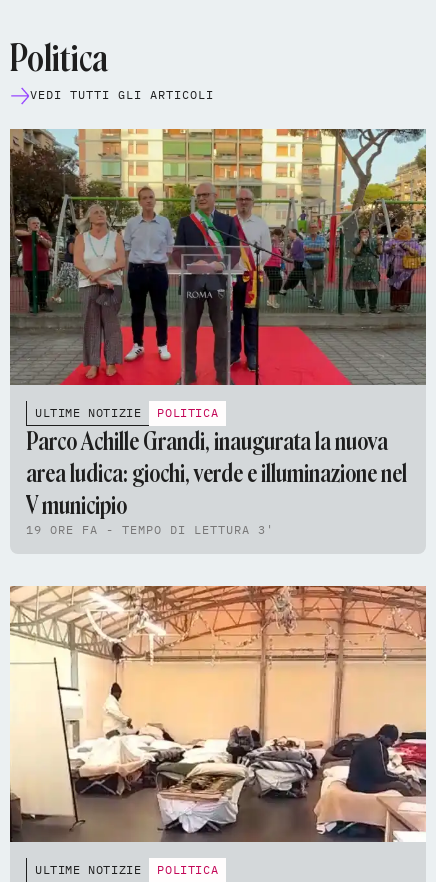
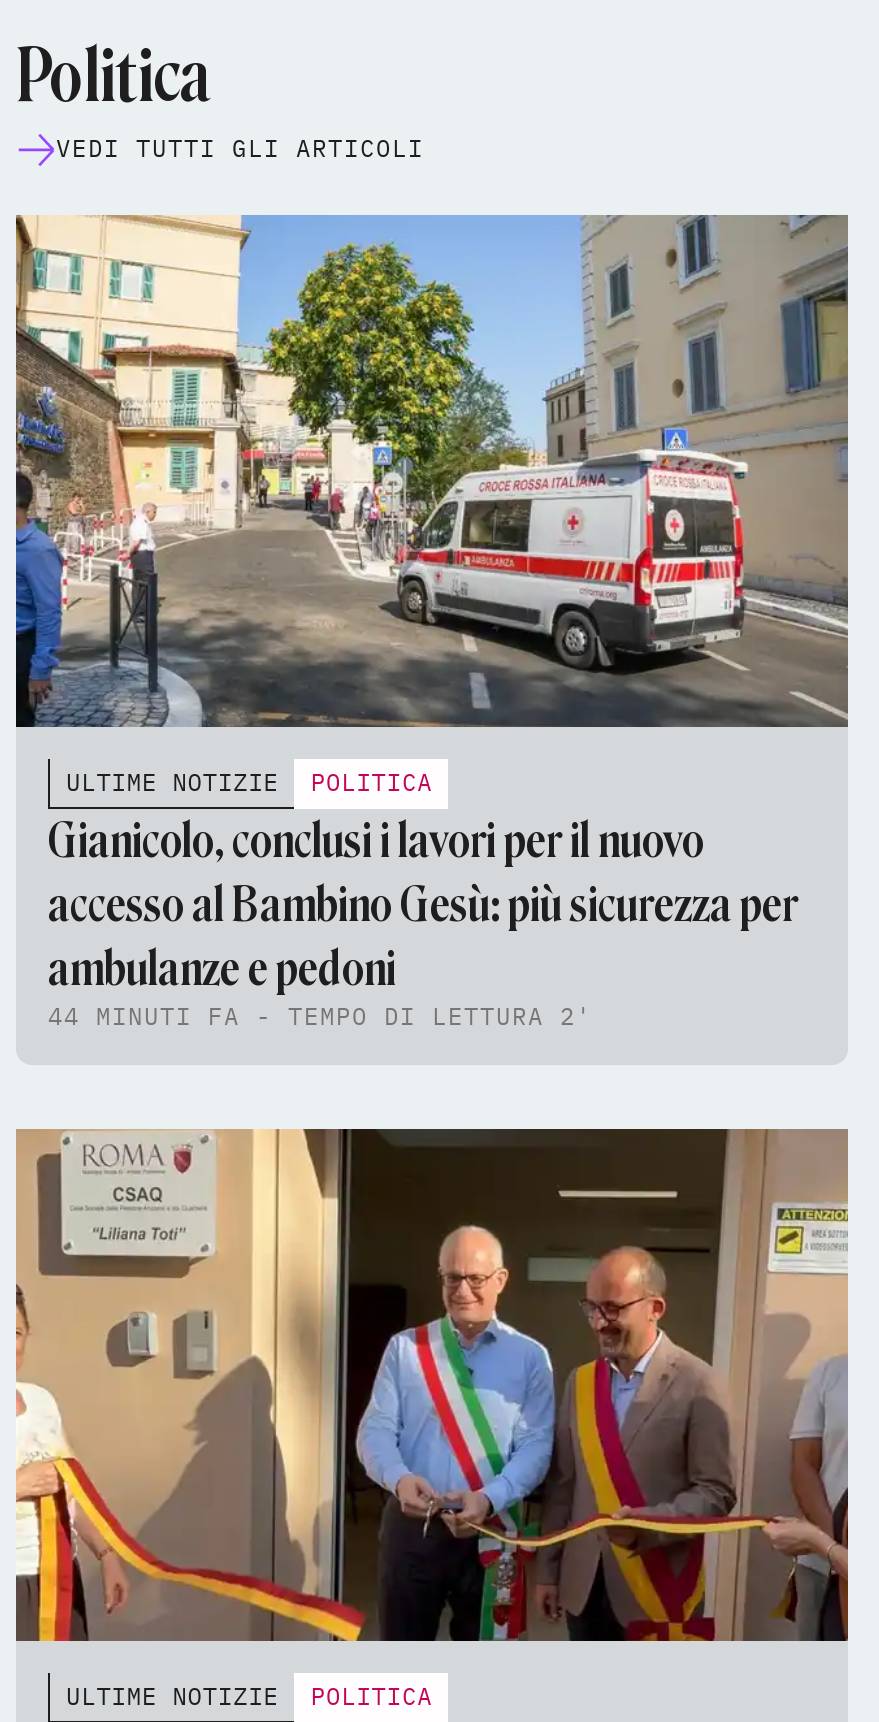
[9,128,426,386] [image] -> [14,214,848,728] [image]
[26,427,407,537] Parco Achille Grandi, inaugurata la nuova | area ludica: giochi, verde e illuminazione nel | V municipio | 19 ORE FA - TEMPO DI LETTURA 3' -> [48,812,798,1032] Gianicolo, conclusi i lavori per il nuovo | accesso al Bambino Gesù: più sicurezza per | ambulanze e pedoni | 44 MINUTI FA - TEMPO DI LETTURA 2'
[9,585,427,843] [image] -> [14,1126,850,1644] [image]

